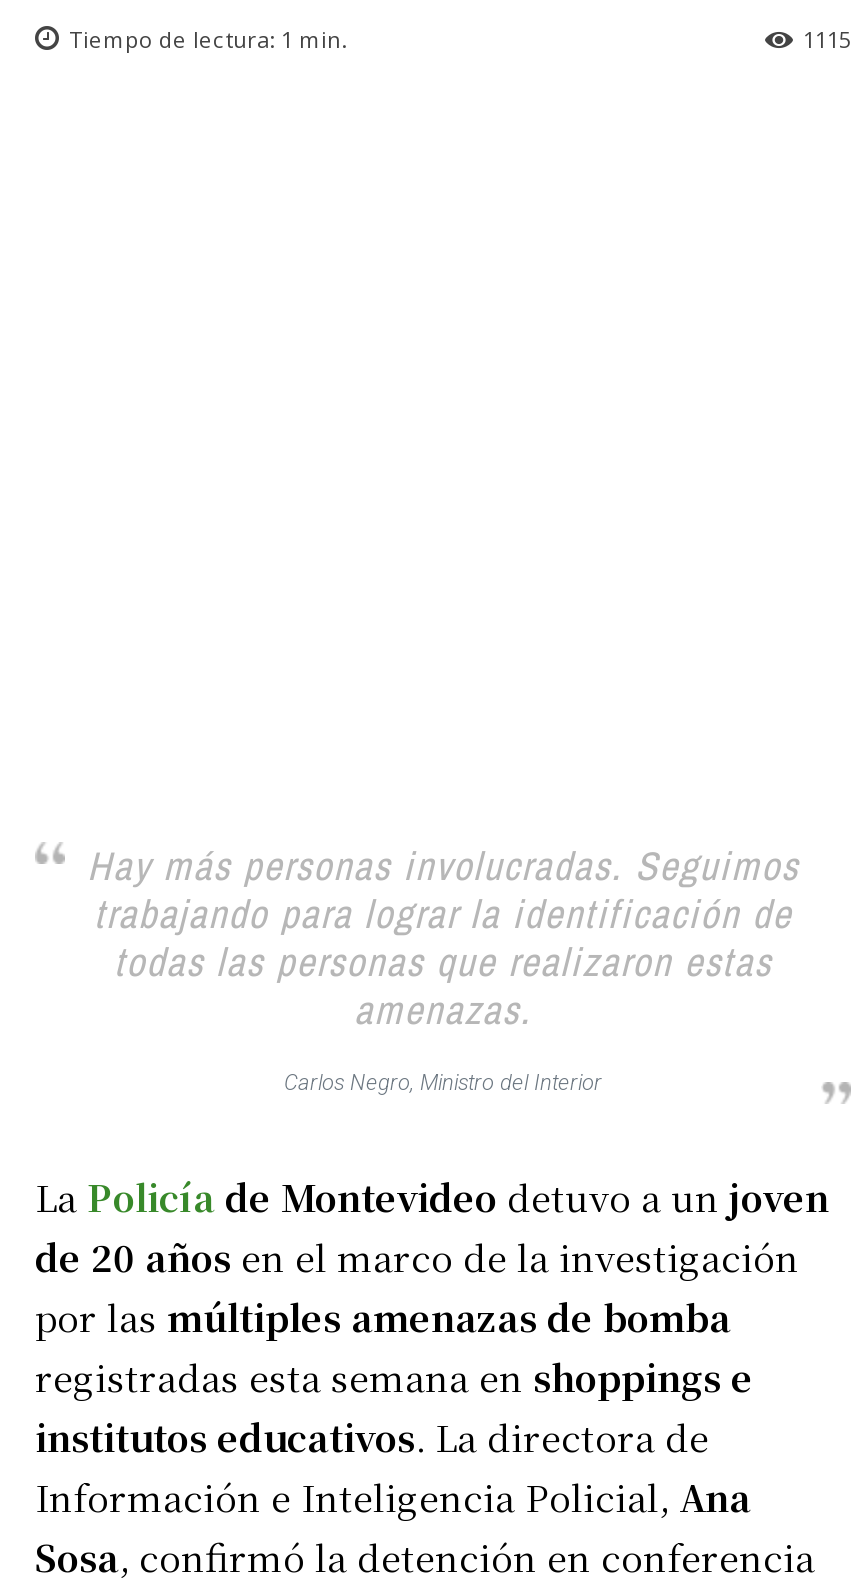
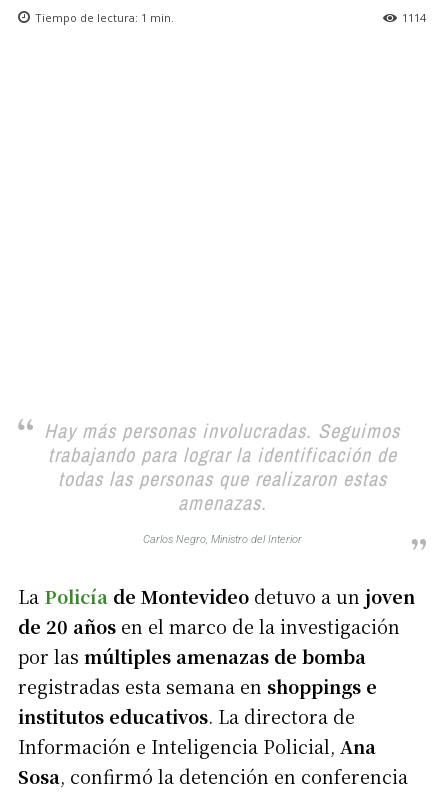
[803,24,851,54] 1115 -> [402,10,426,25] 1114

